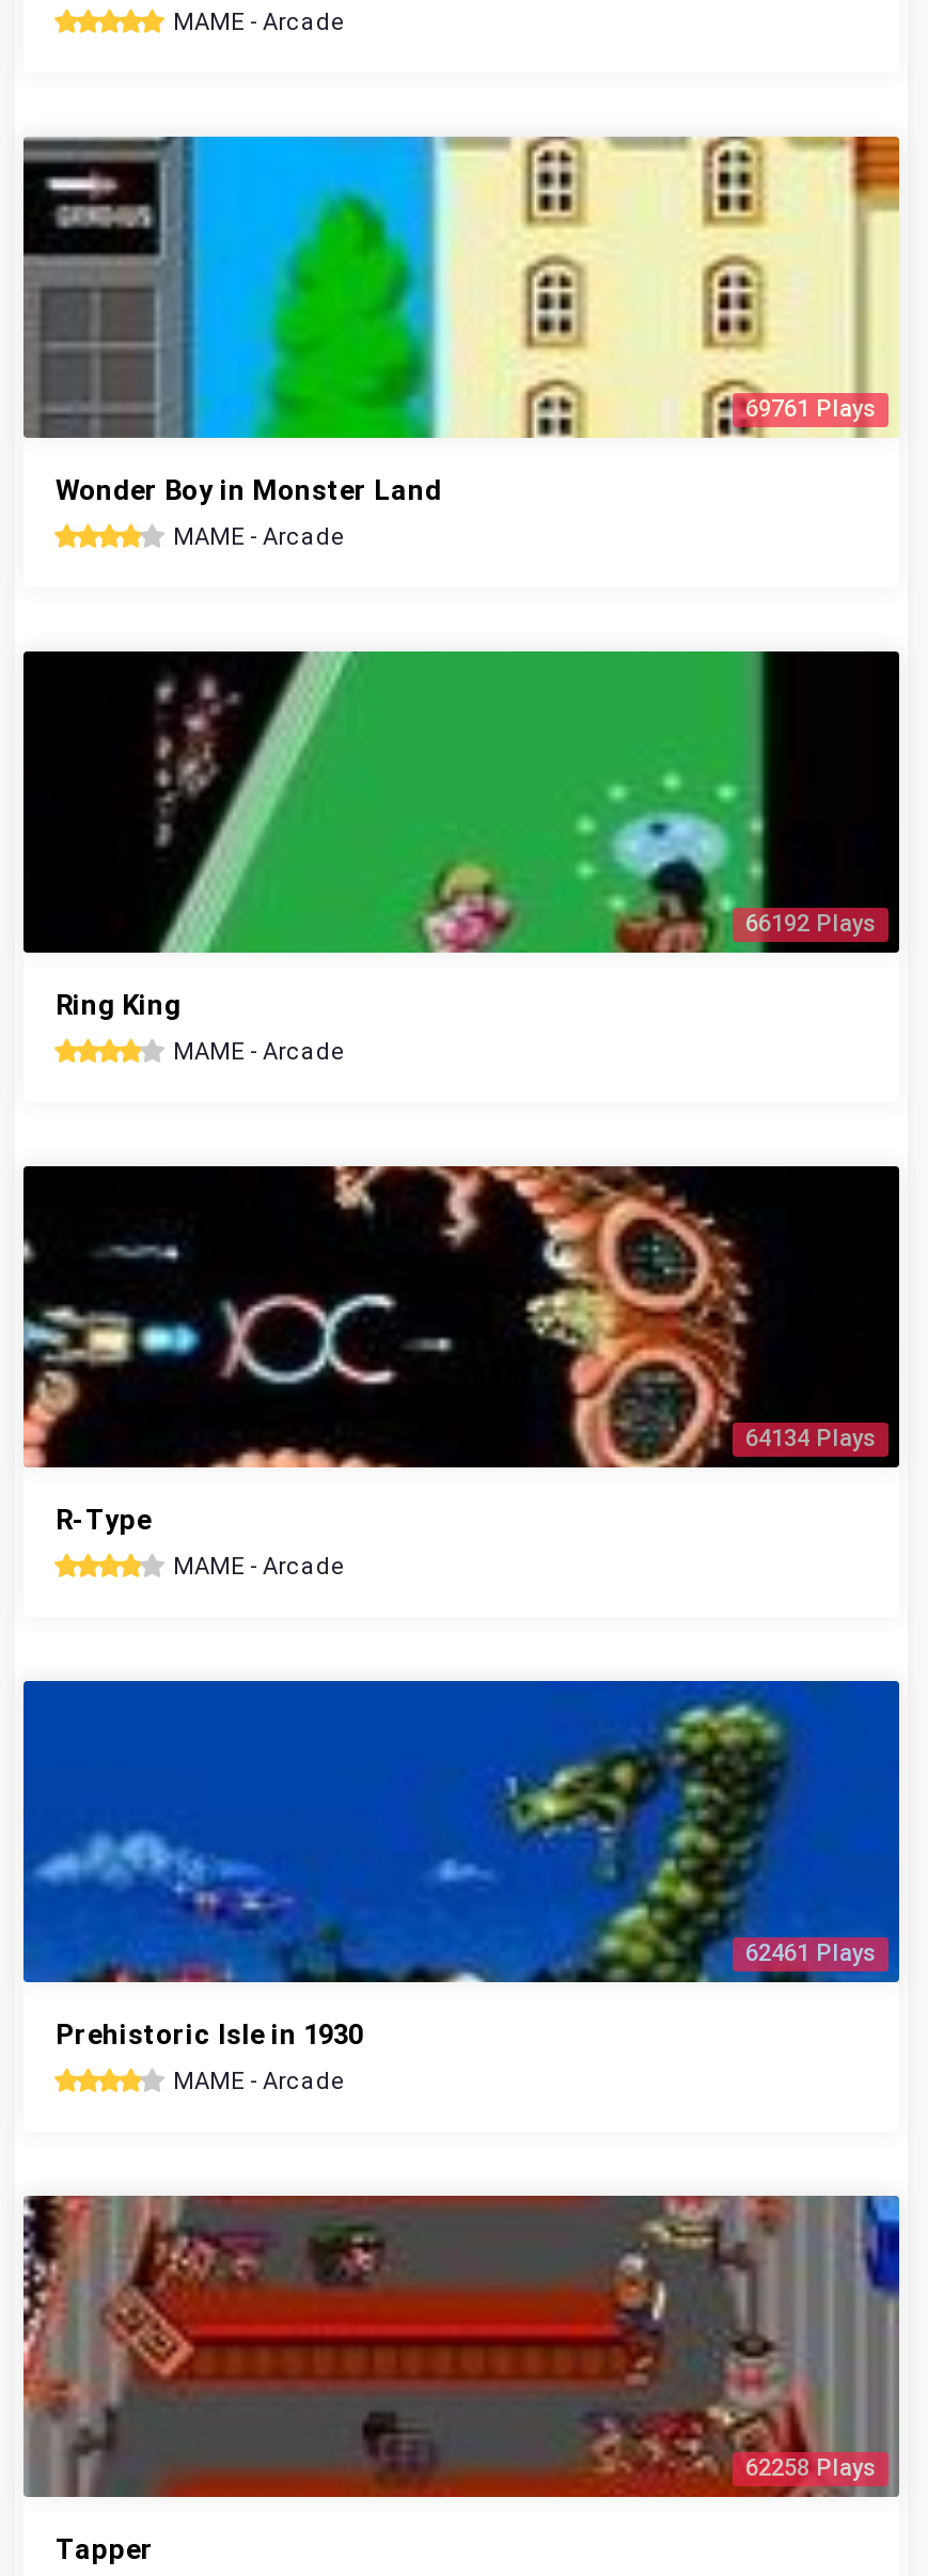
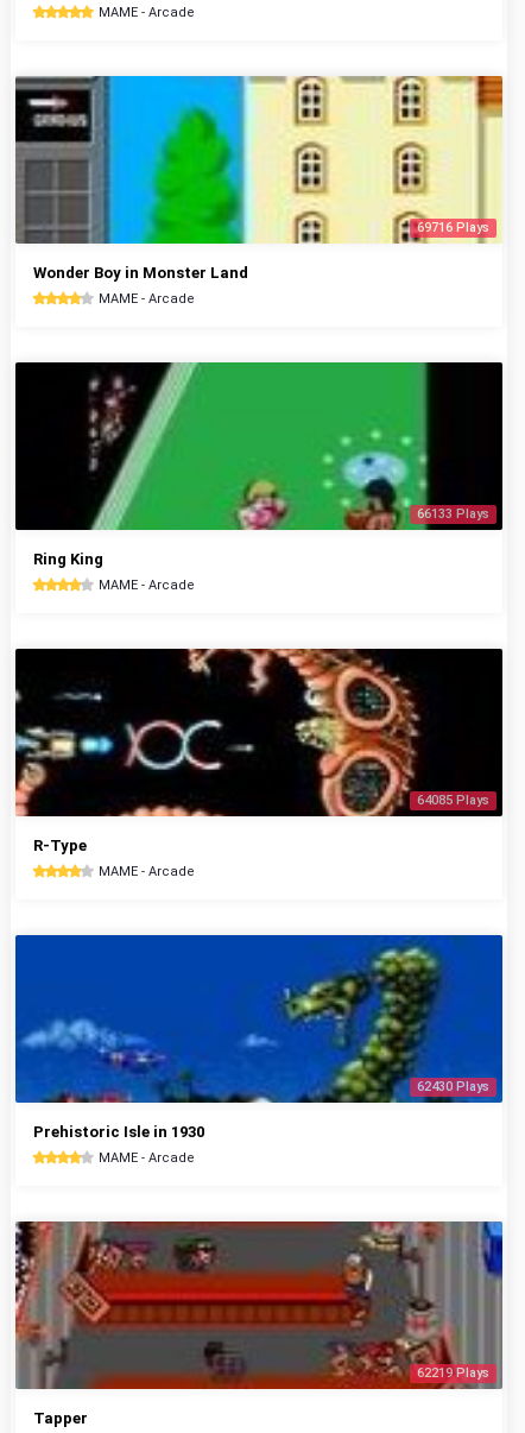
[745,395,876,423] 69761 Plays -> [417,220,489,235] 69716 Plays
[745,910,876,938] 66192 Plays -> [417,506,489,522] 66133 Plays
[745,1425,876,1452] 64134 Plays -> [417,793,489,808] 64085 Plays
[745,1939,876,1967] 62461 Plays -> [417,1079,489,1094] 62430 Plays
[745,2454,876,2482] 62258 Plays -> [417,1365,489,1381] 62219 Plays

